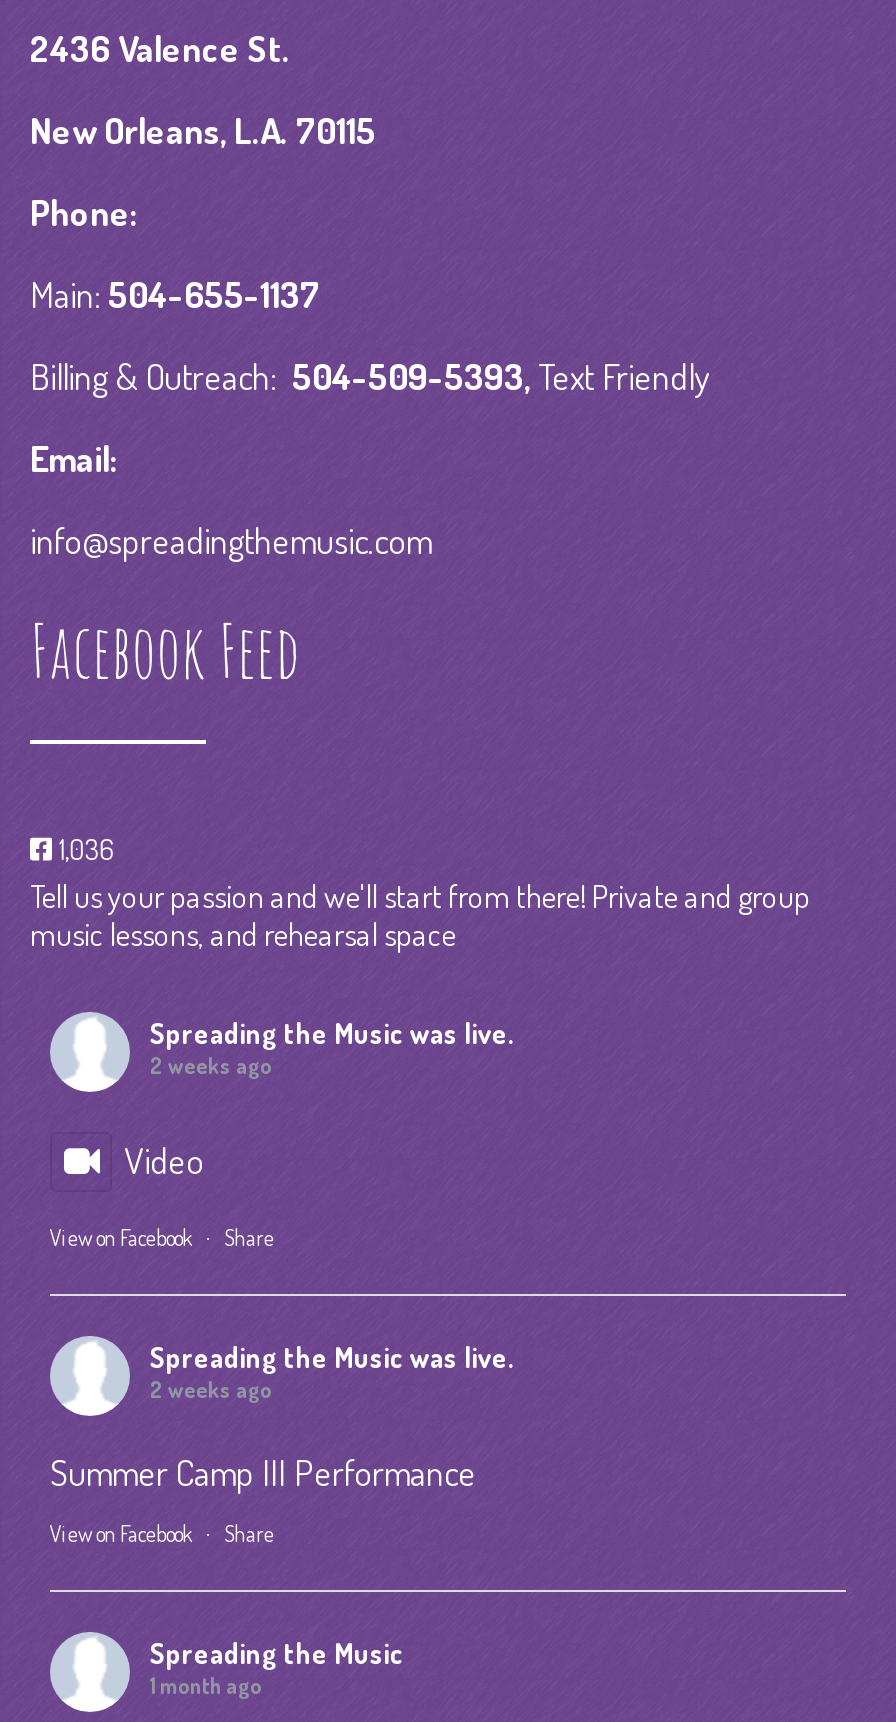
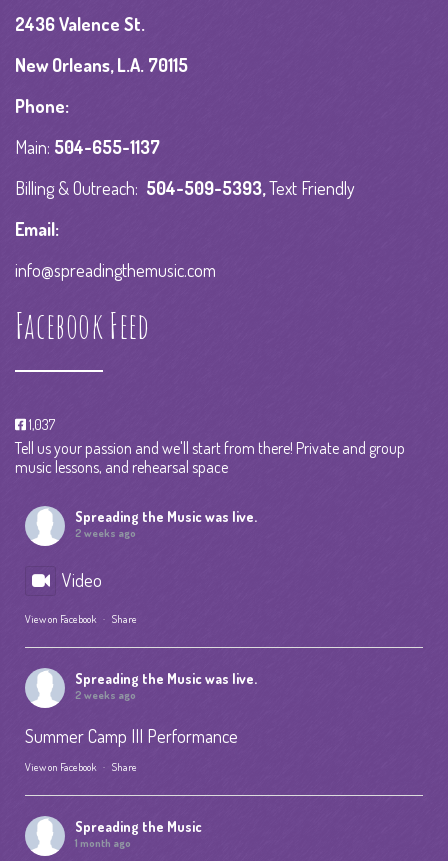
[59,831,115,867] 1,036 -> [29,415,55,433] 1,037

